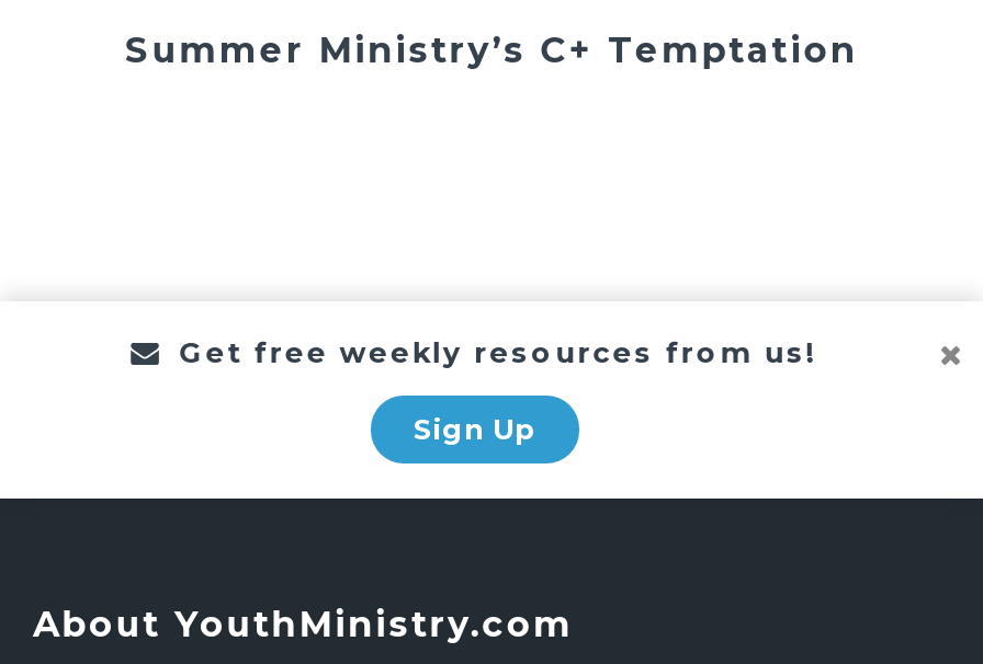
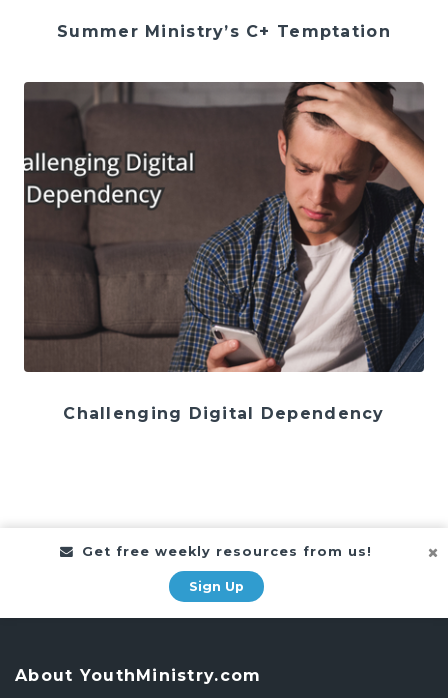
none -> [23,81,425,423] [image] | Challenging Digital Dependency

